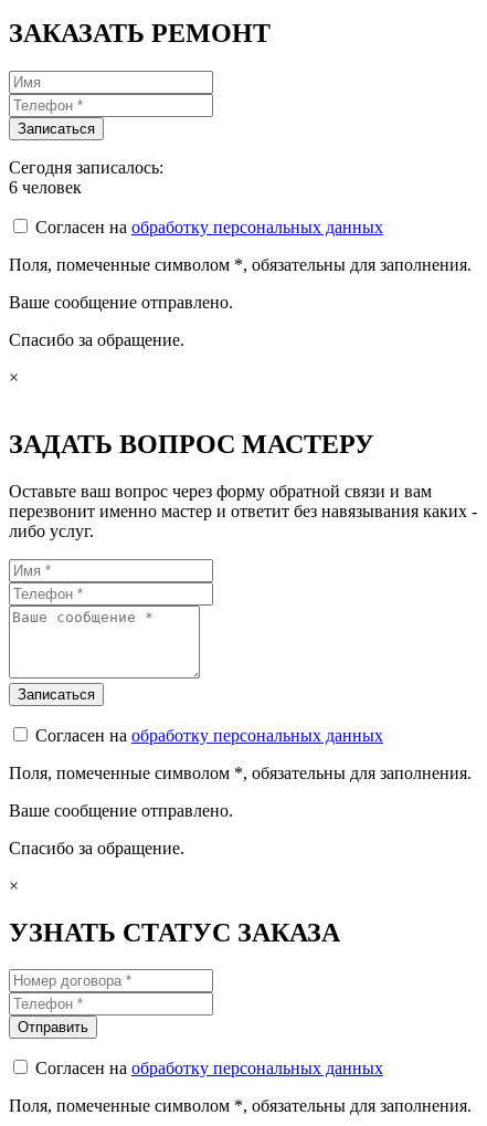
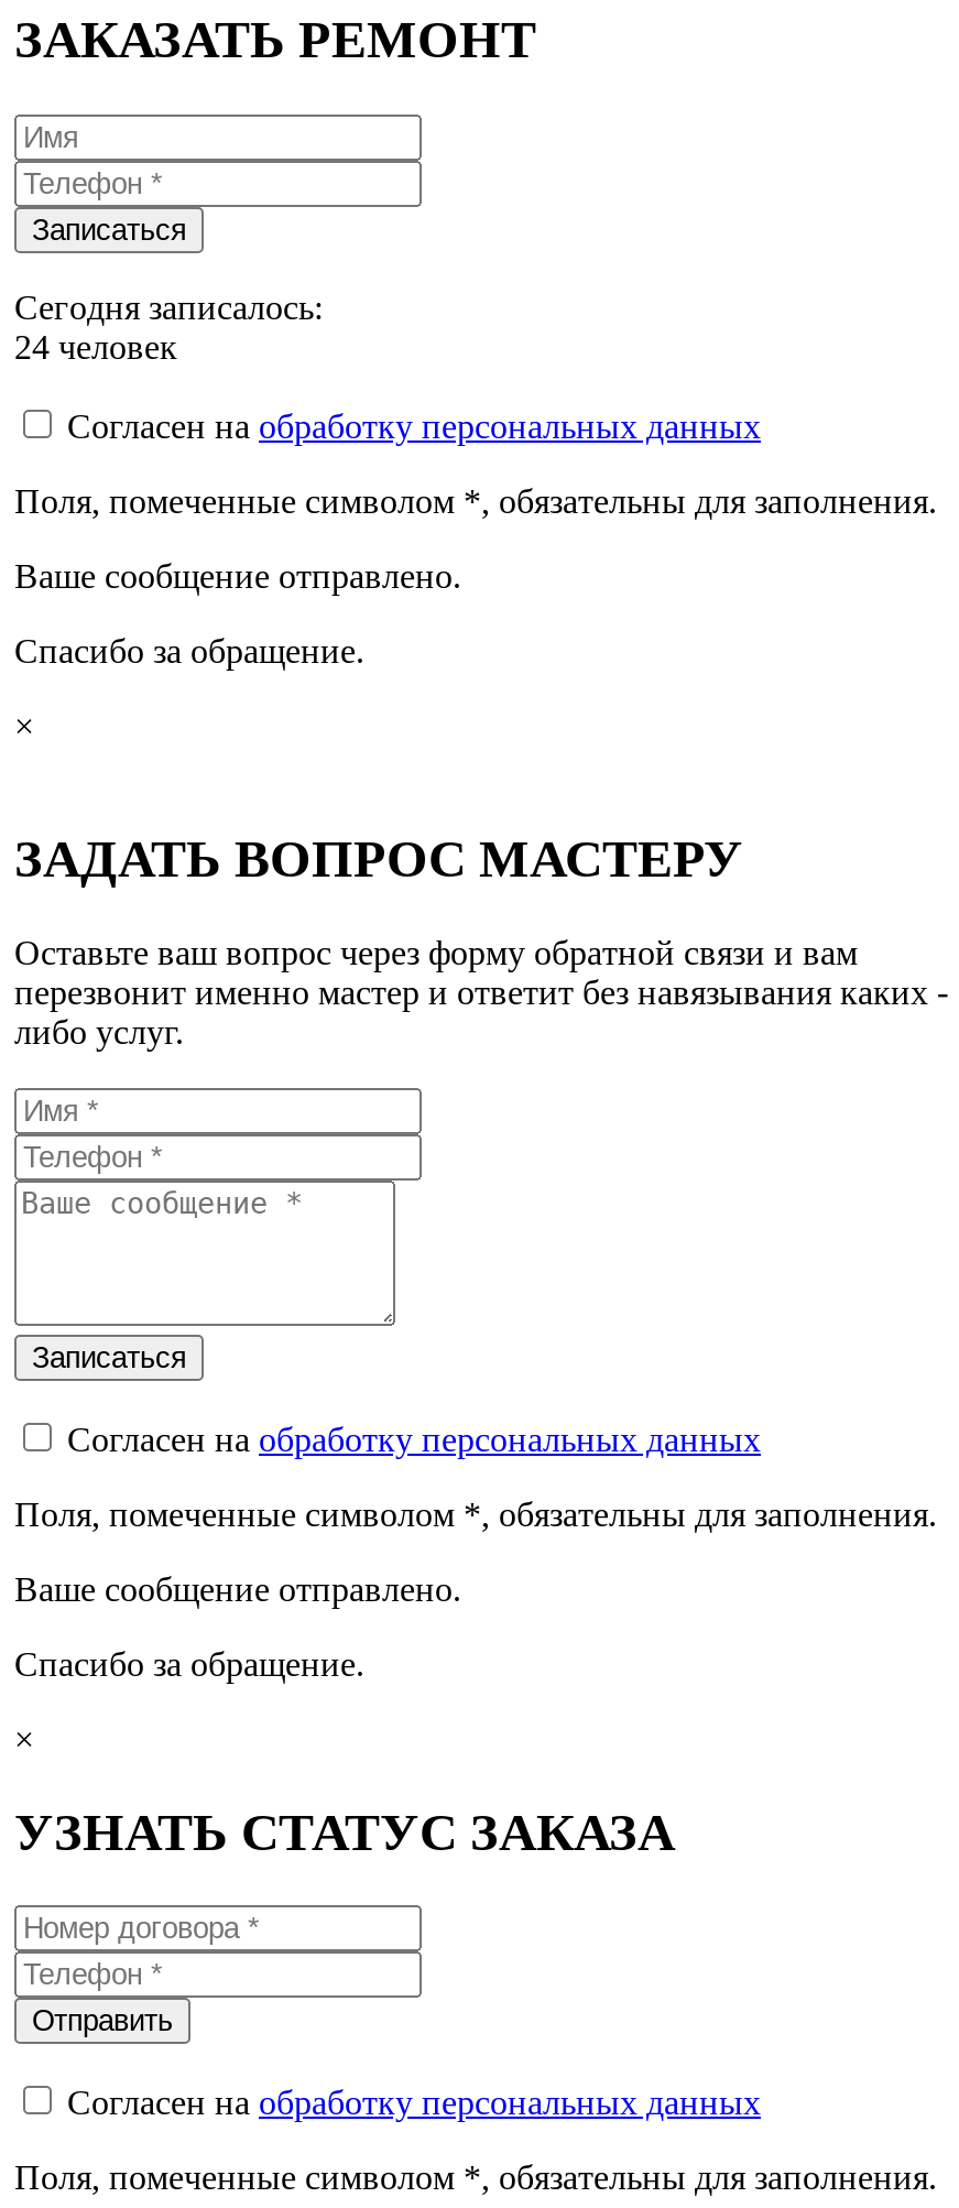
[9,178,82,196] 6 человек -> [14,328,177,365] 24 человек

